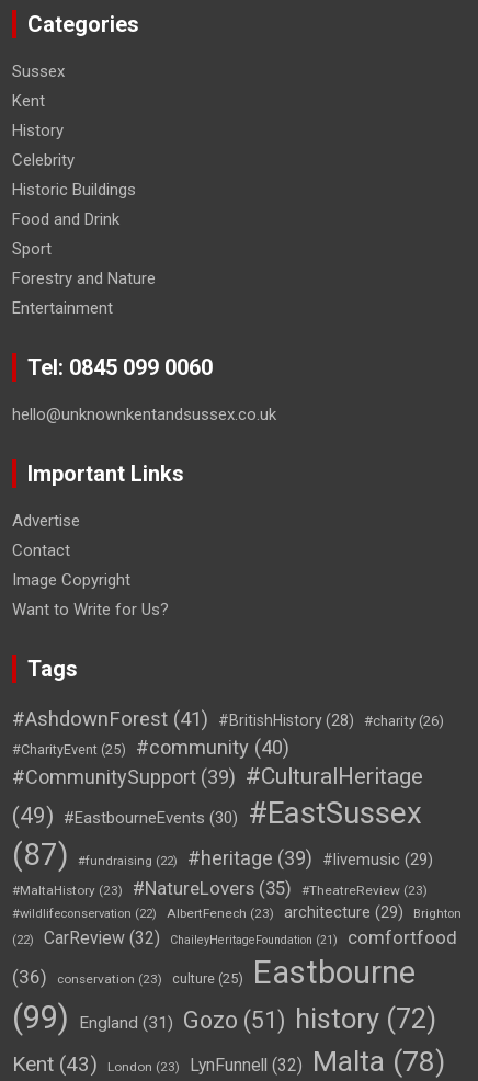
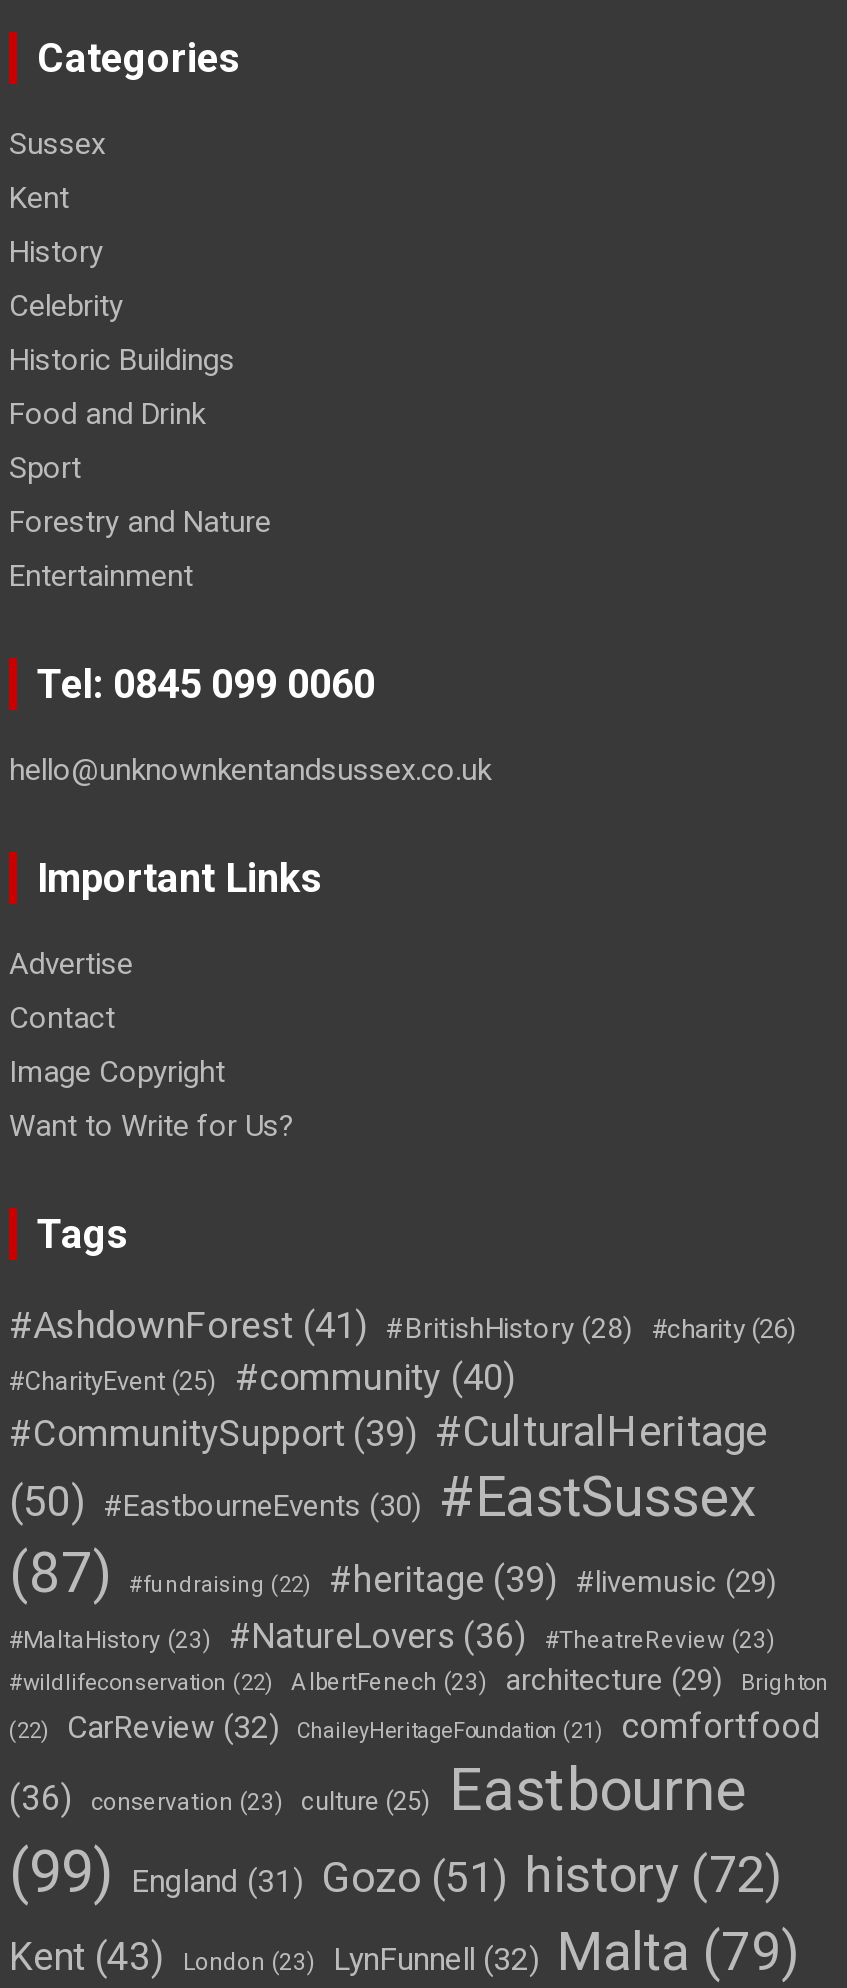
[12,795,422,831] (49) #EastbourneEvents (30) #EastSussex -> [9,1464,757,1530] (50) #EastbourneEvents (30) #EastSussex
[133,877,292,899] #NatureLovers (35) -> [229,1616,527,1656] #NatureLovers (36)
[190,1044,445,1077] LynFunnell (32) Malta (78) -> [333,1920,799,1982] LynFunnell (32) Malta (79)

